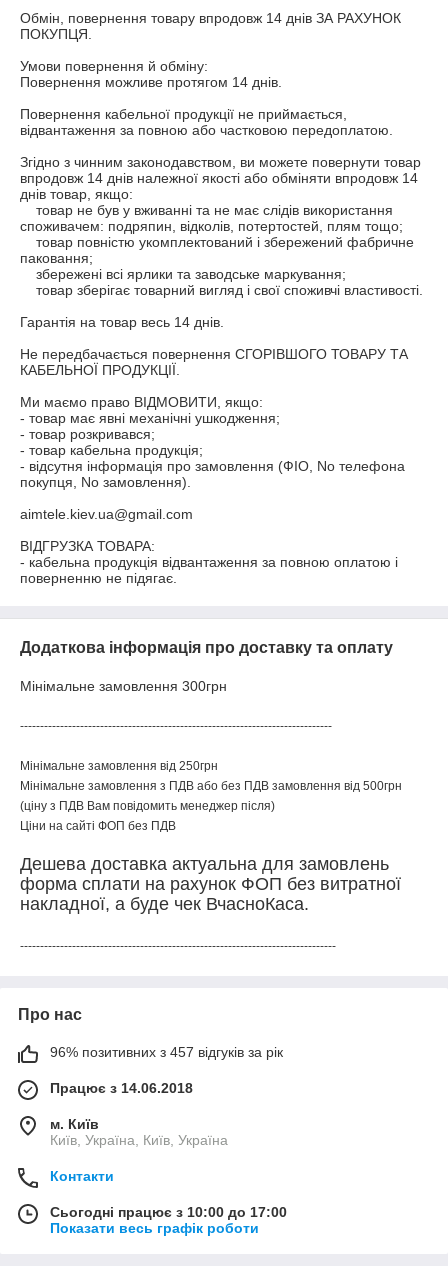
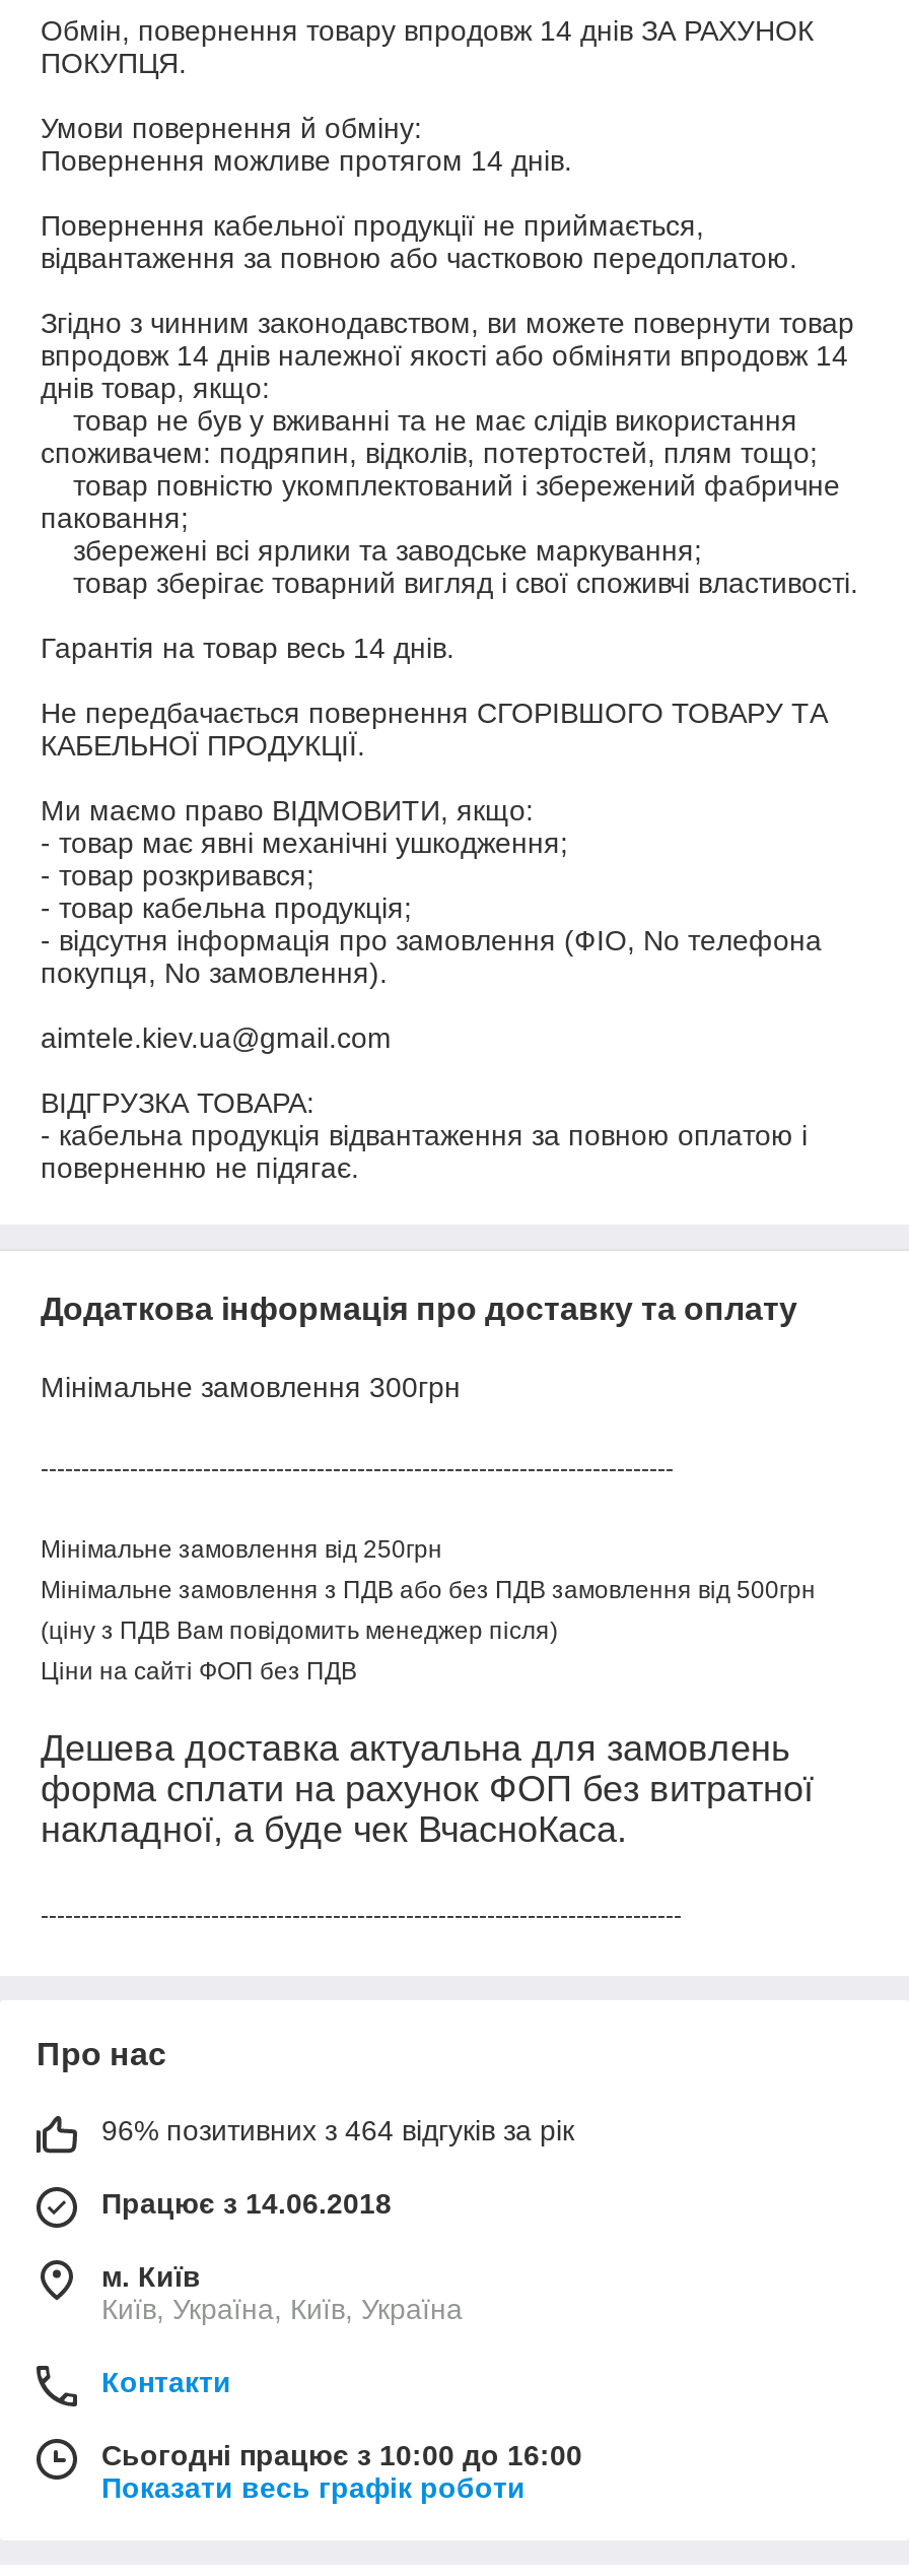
[50,1044,283,1060] 96% позитивних з 457 відгуків за рік -> [101,2115,574,2147] 96% позитивних з 464 відгуків за рік
[50,1204,287,1220] Сьогодні працює з 10:00 до 17:00 -> [101,2440,582,2472] Сьогодні працює з 10:00 до 16:00

